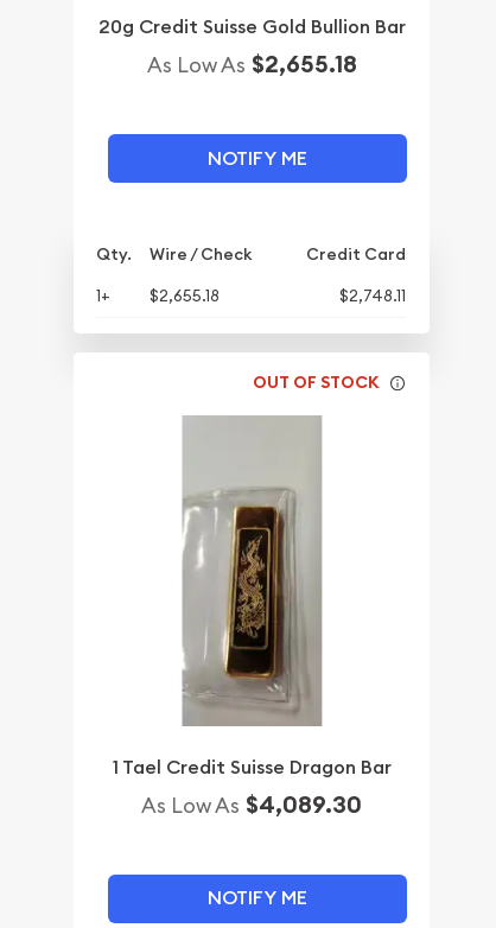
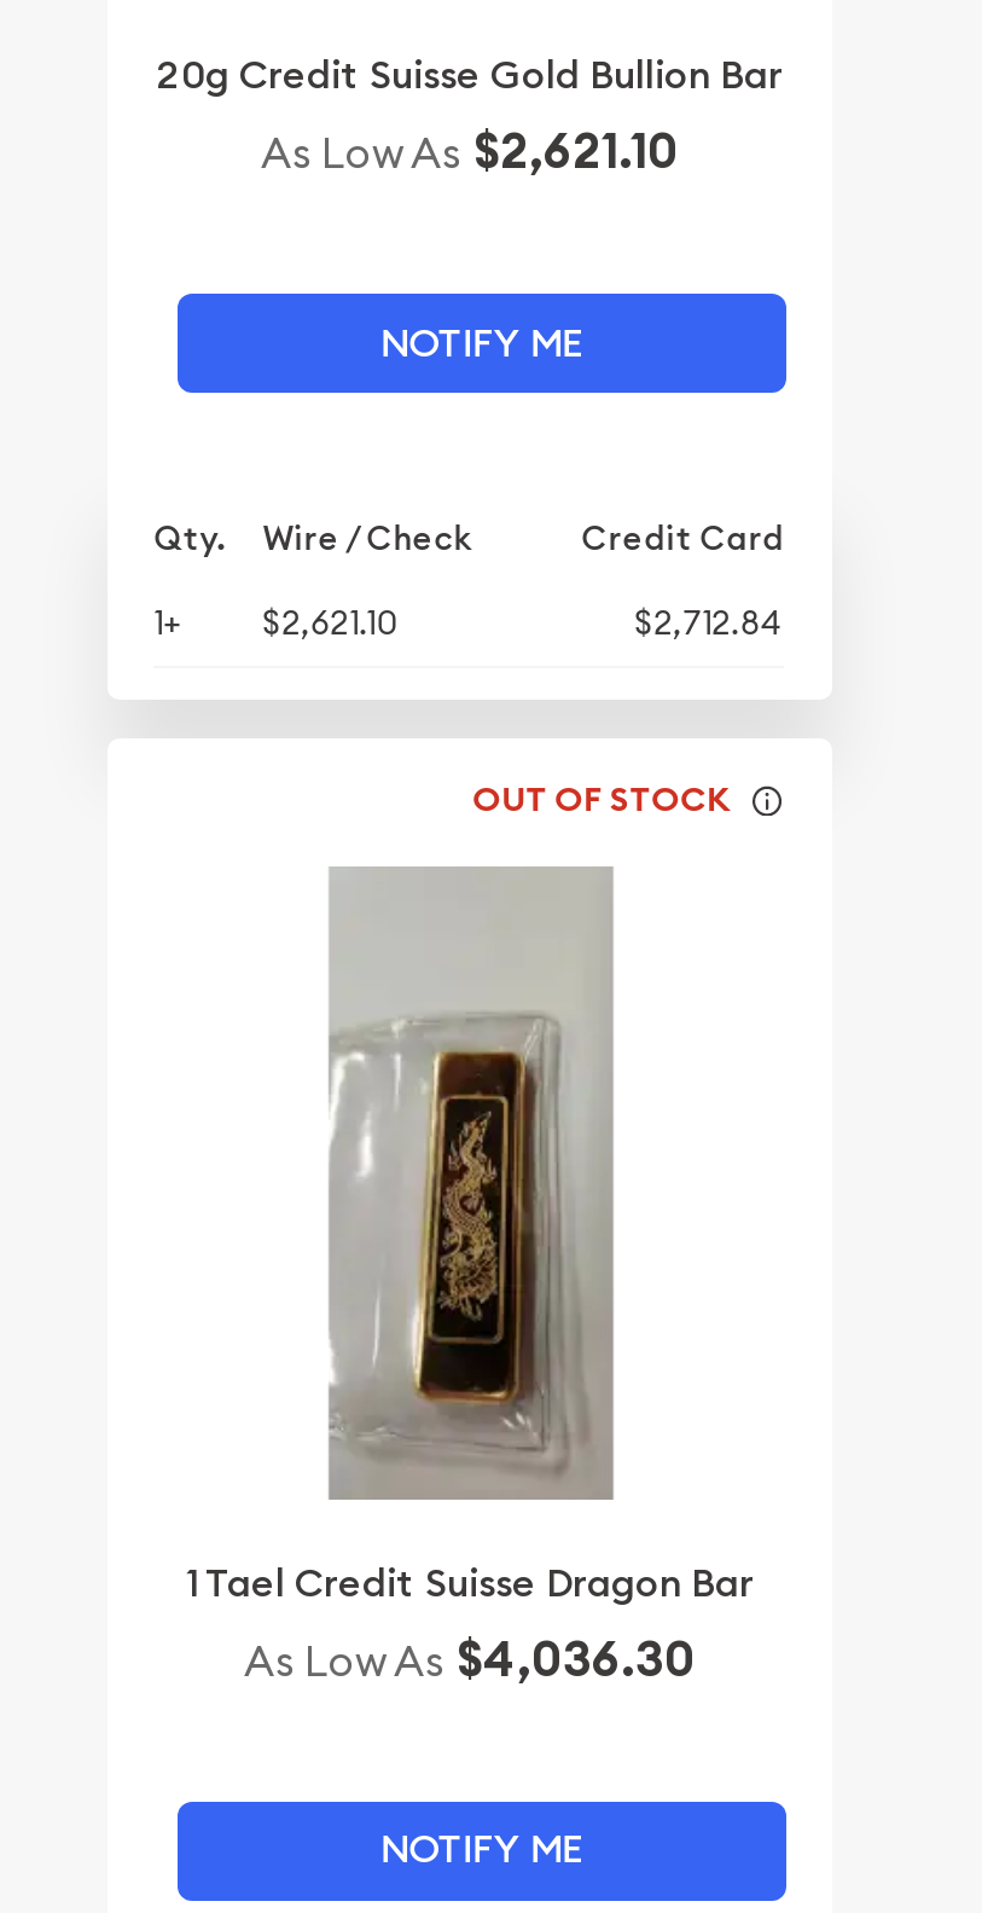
[147,49,357,80] As Low As $2,655.18 -> [261,121,679,183] As Low As $2,621.10
[96,285,220,307] 1+ $2,655.18 -> [154,602,398,645] 1+ $2,621.10
[340,285,406,307] $2,748.11 -> [635,602,784,645] $2,712.84
[141,789,362,820] As Low As $4,089.30 -> [244,1628,696,1691] As Low As $4,036.30

